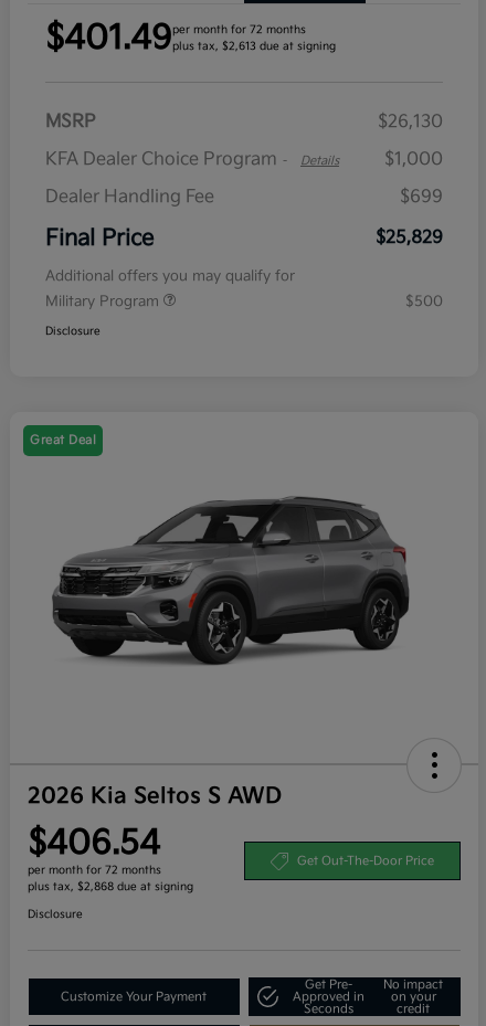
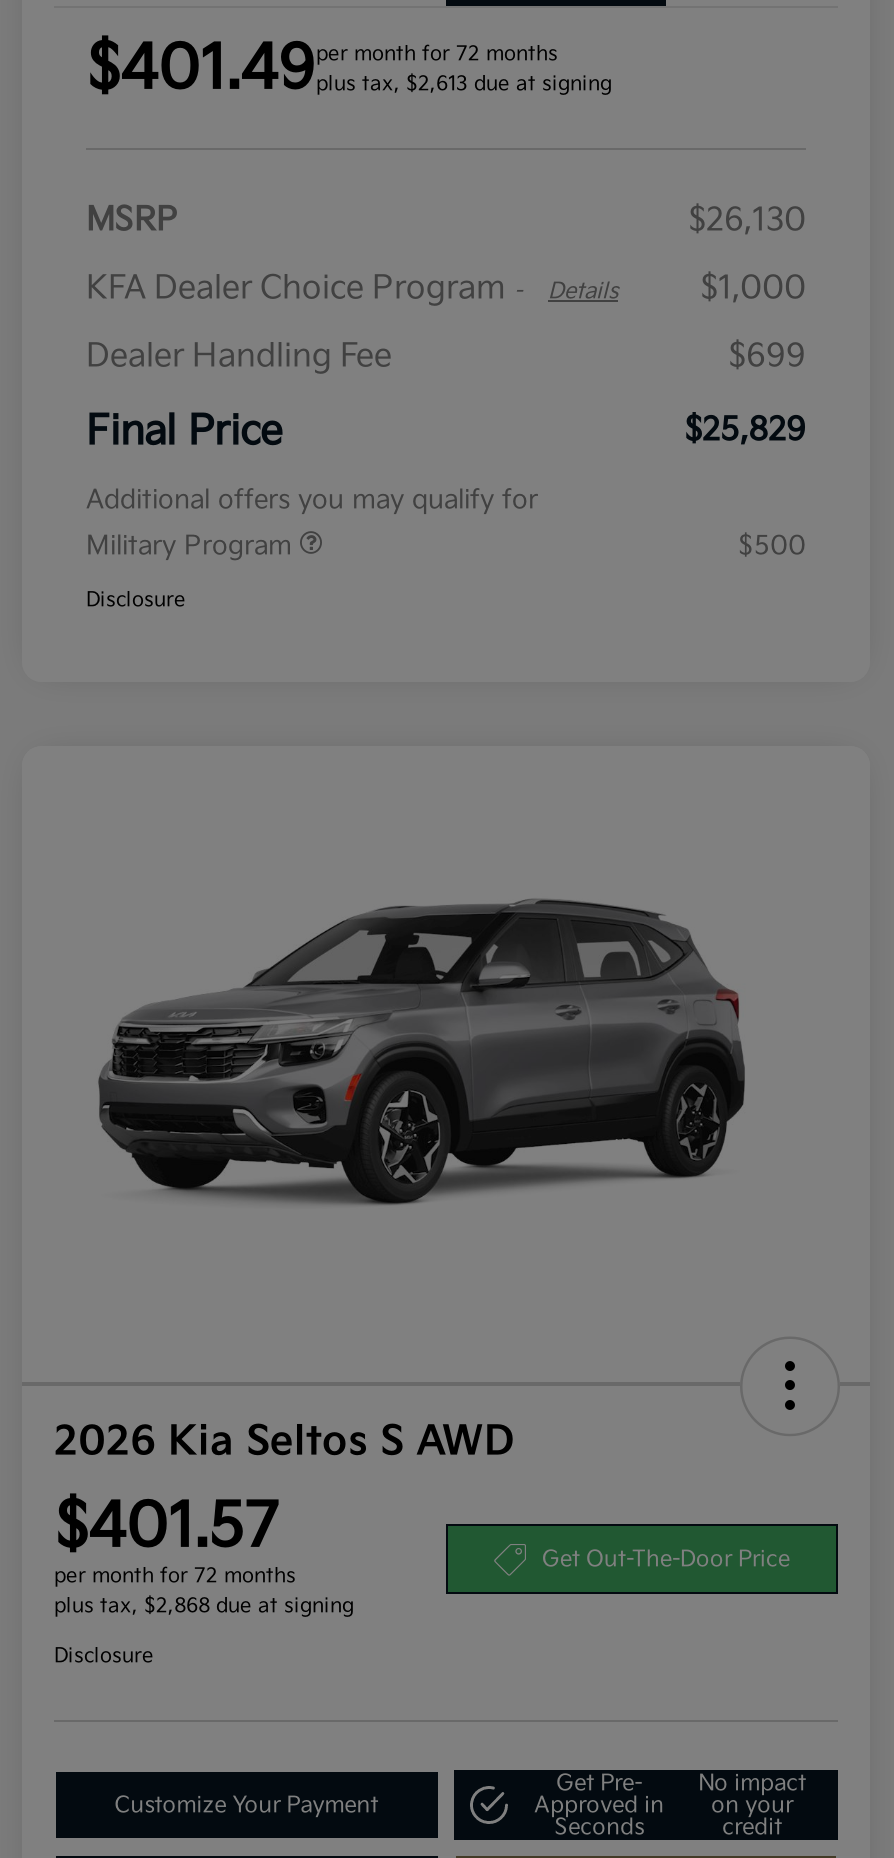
[30,433,96,447] Great Deal -> none
[28,824,160,863] $406.54 -> [54,1492,278,1564] $401.57

